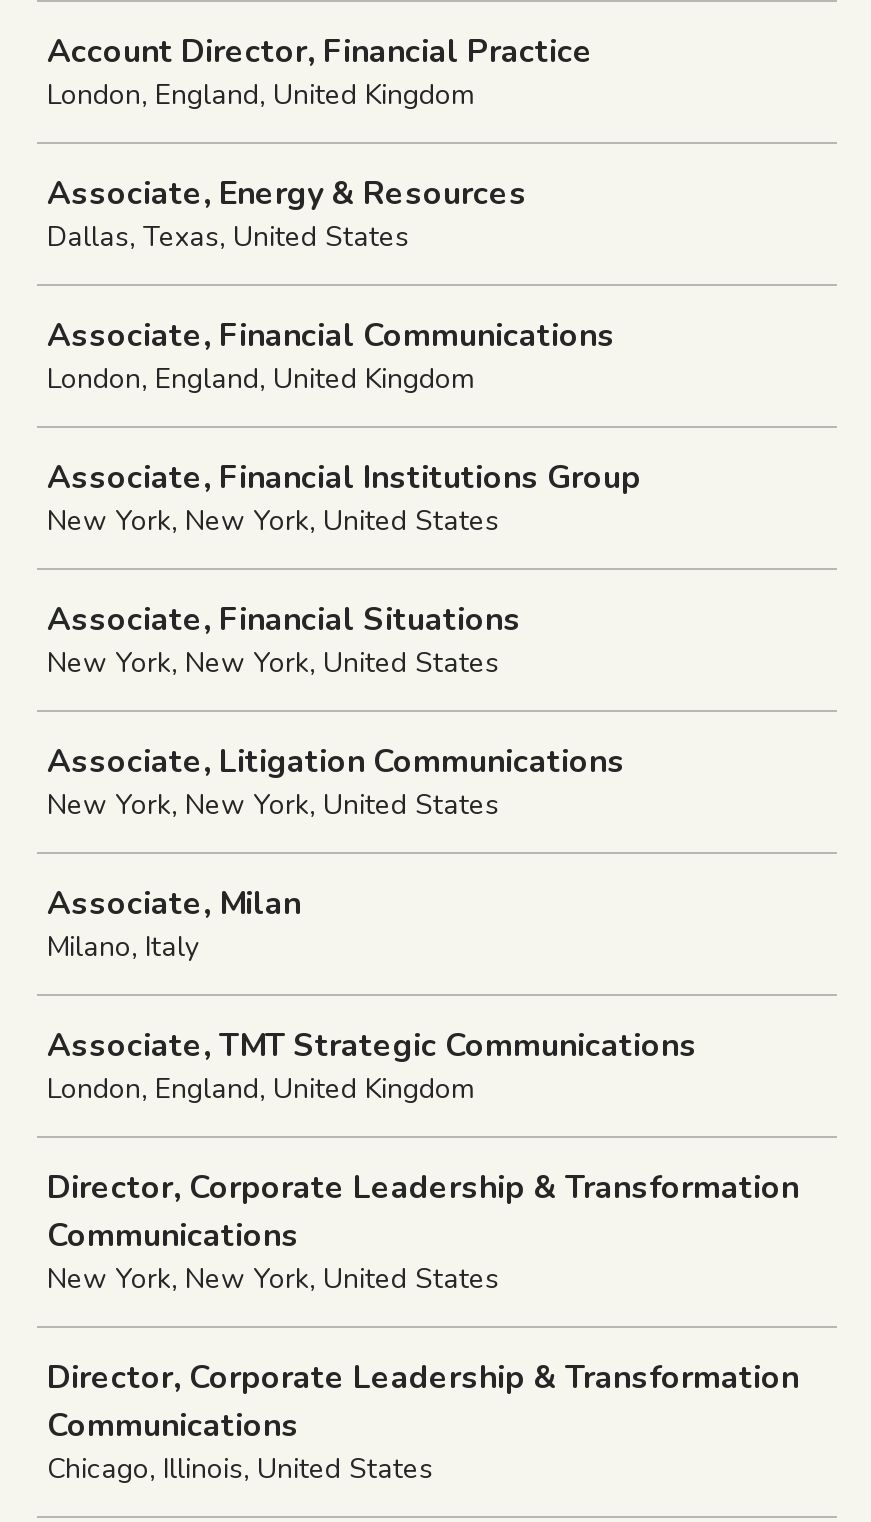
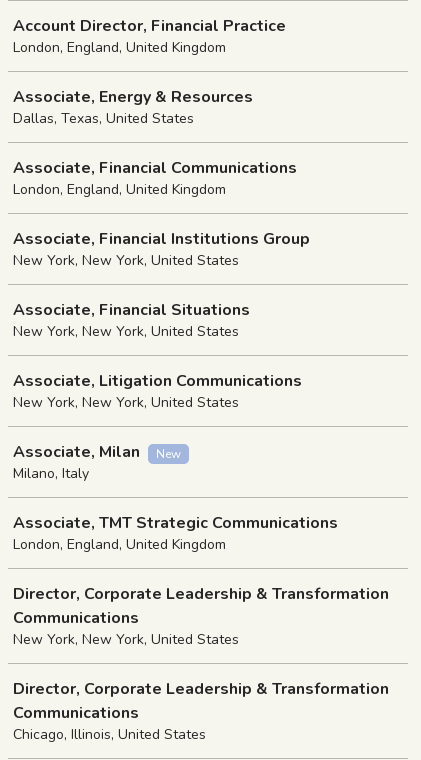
none -> [156,446,181,462] New

